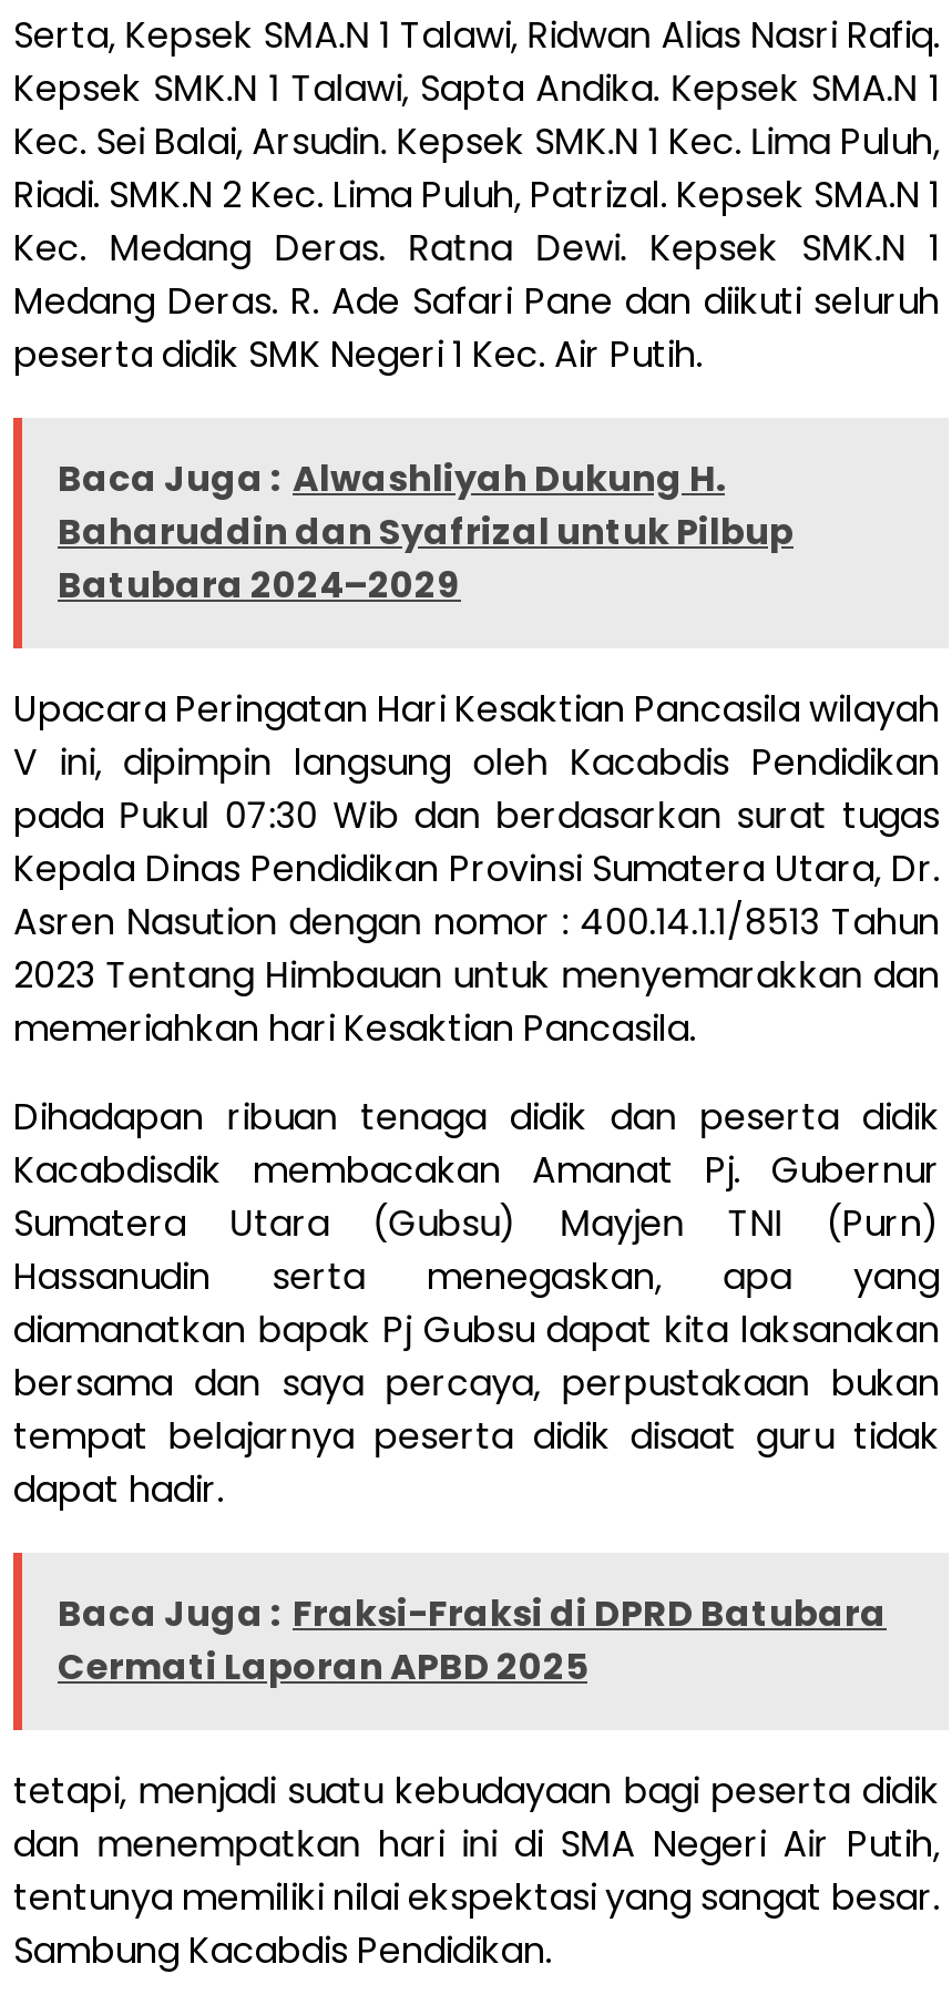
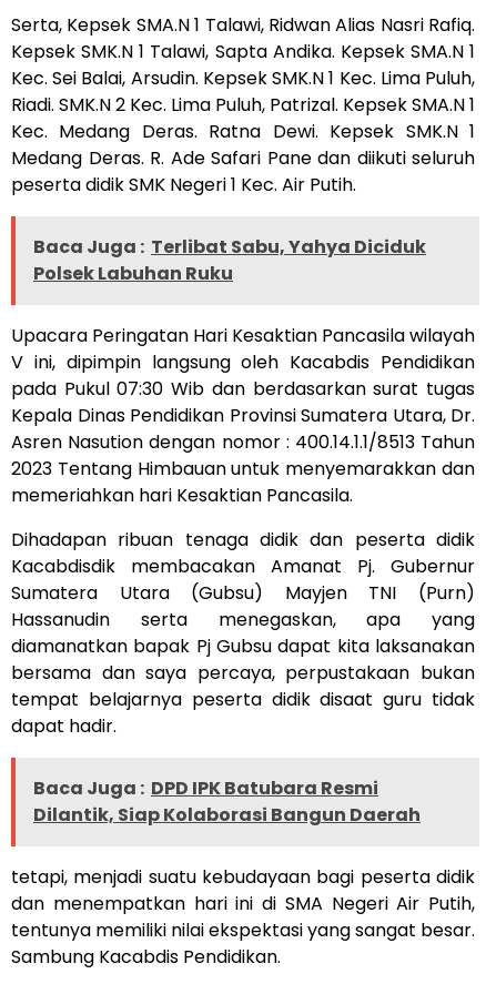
[58,454,794,611] Baca Juga : Alwashliyah Dukung H. | Baharuddin dan Syafrizal untuk Pilbup | Batubara 2024–2029 -> [33,234,426,287] Baca Juga : Terlibat Sabu, Yahya Diciduk | Polsek Labuhan Ruku
[58,1589,887,1693] Baca Juga : Fraksi-Fraksi di DPRD Batubara | Cermati Laporan APBD 2025 -> [33,776,421,828] Baca Juga : DPD IPK Batubara Resmi | Dilantik, Siap Kolaborasi Bangun Daerah

